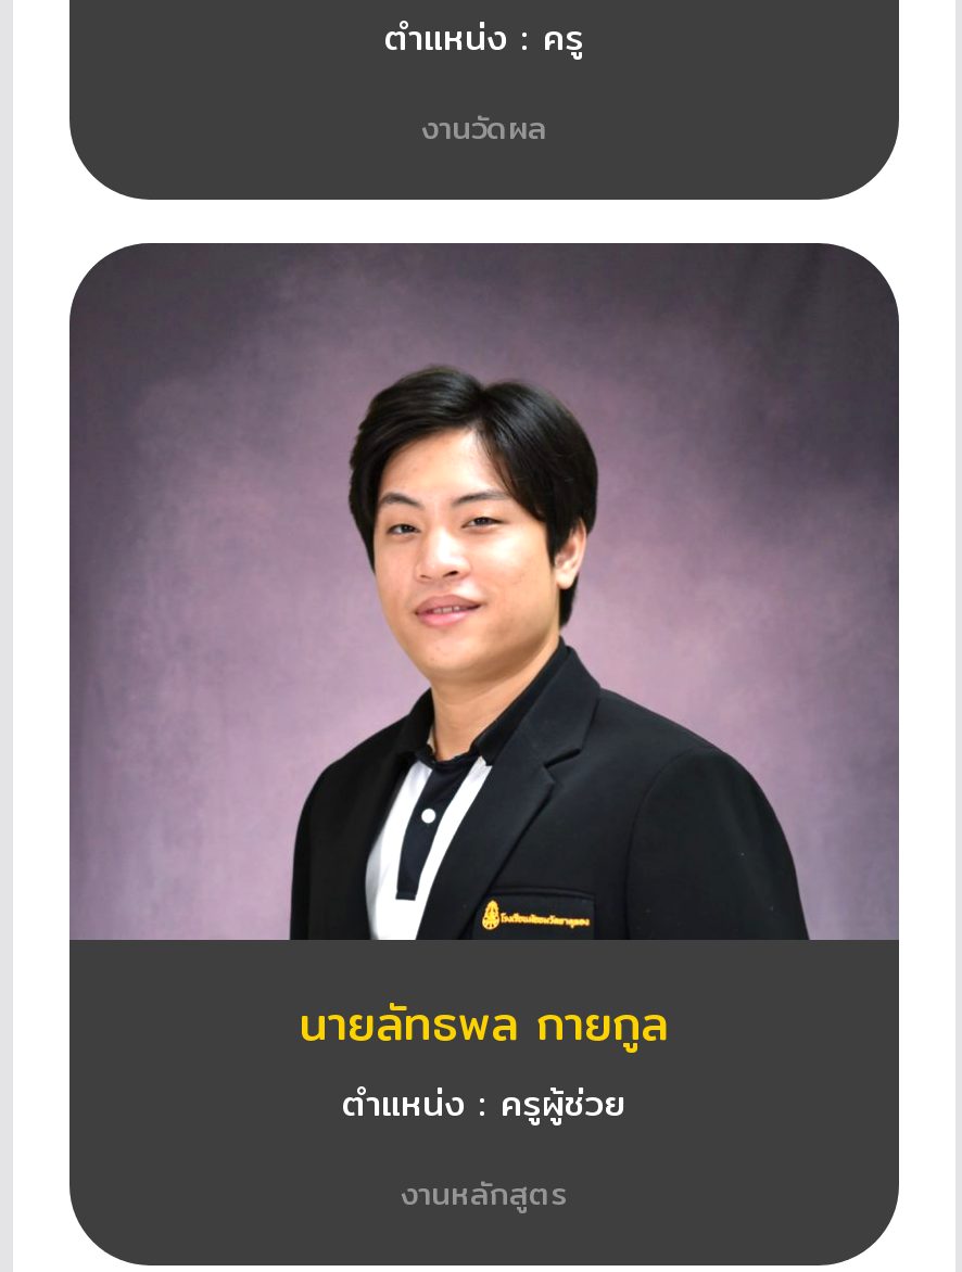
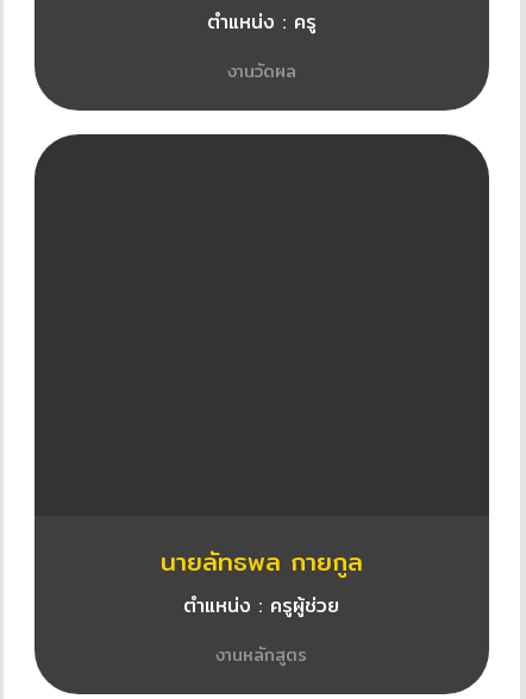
[69,245,899,942] [image] -> none

